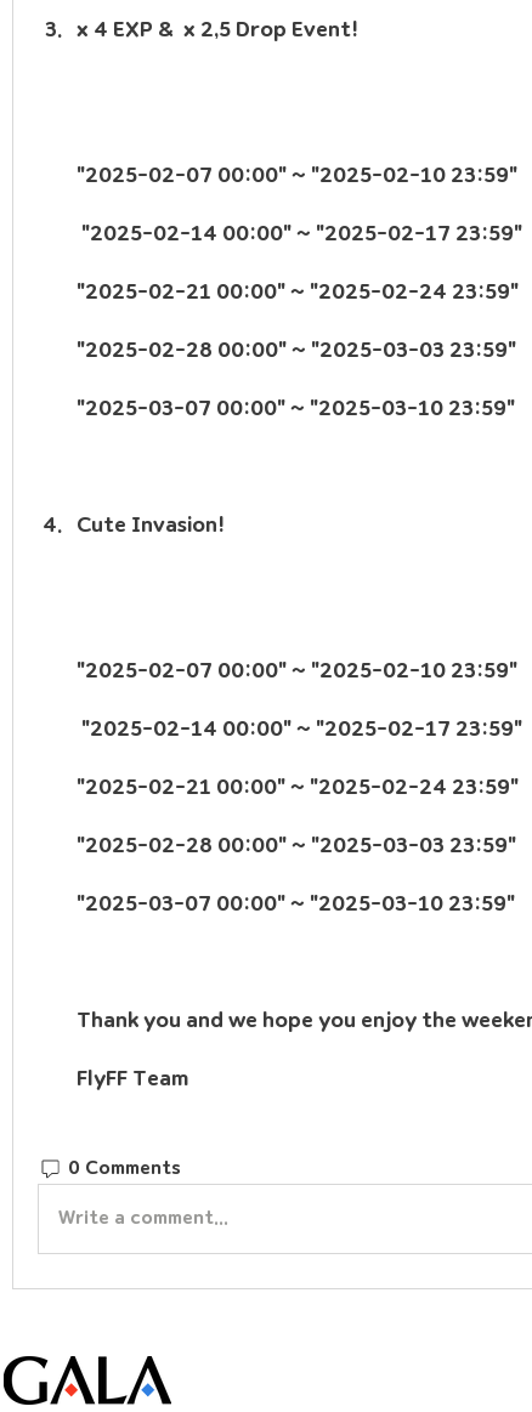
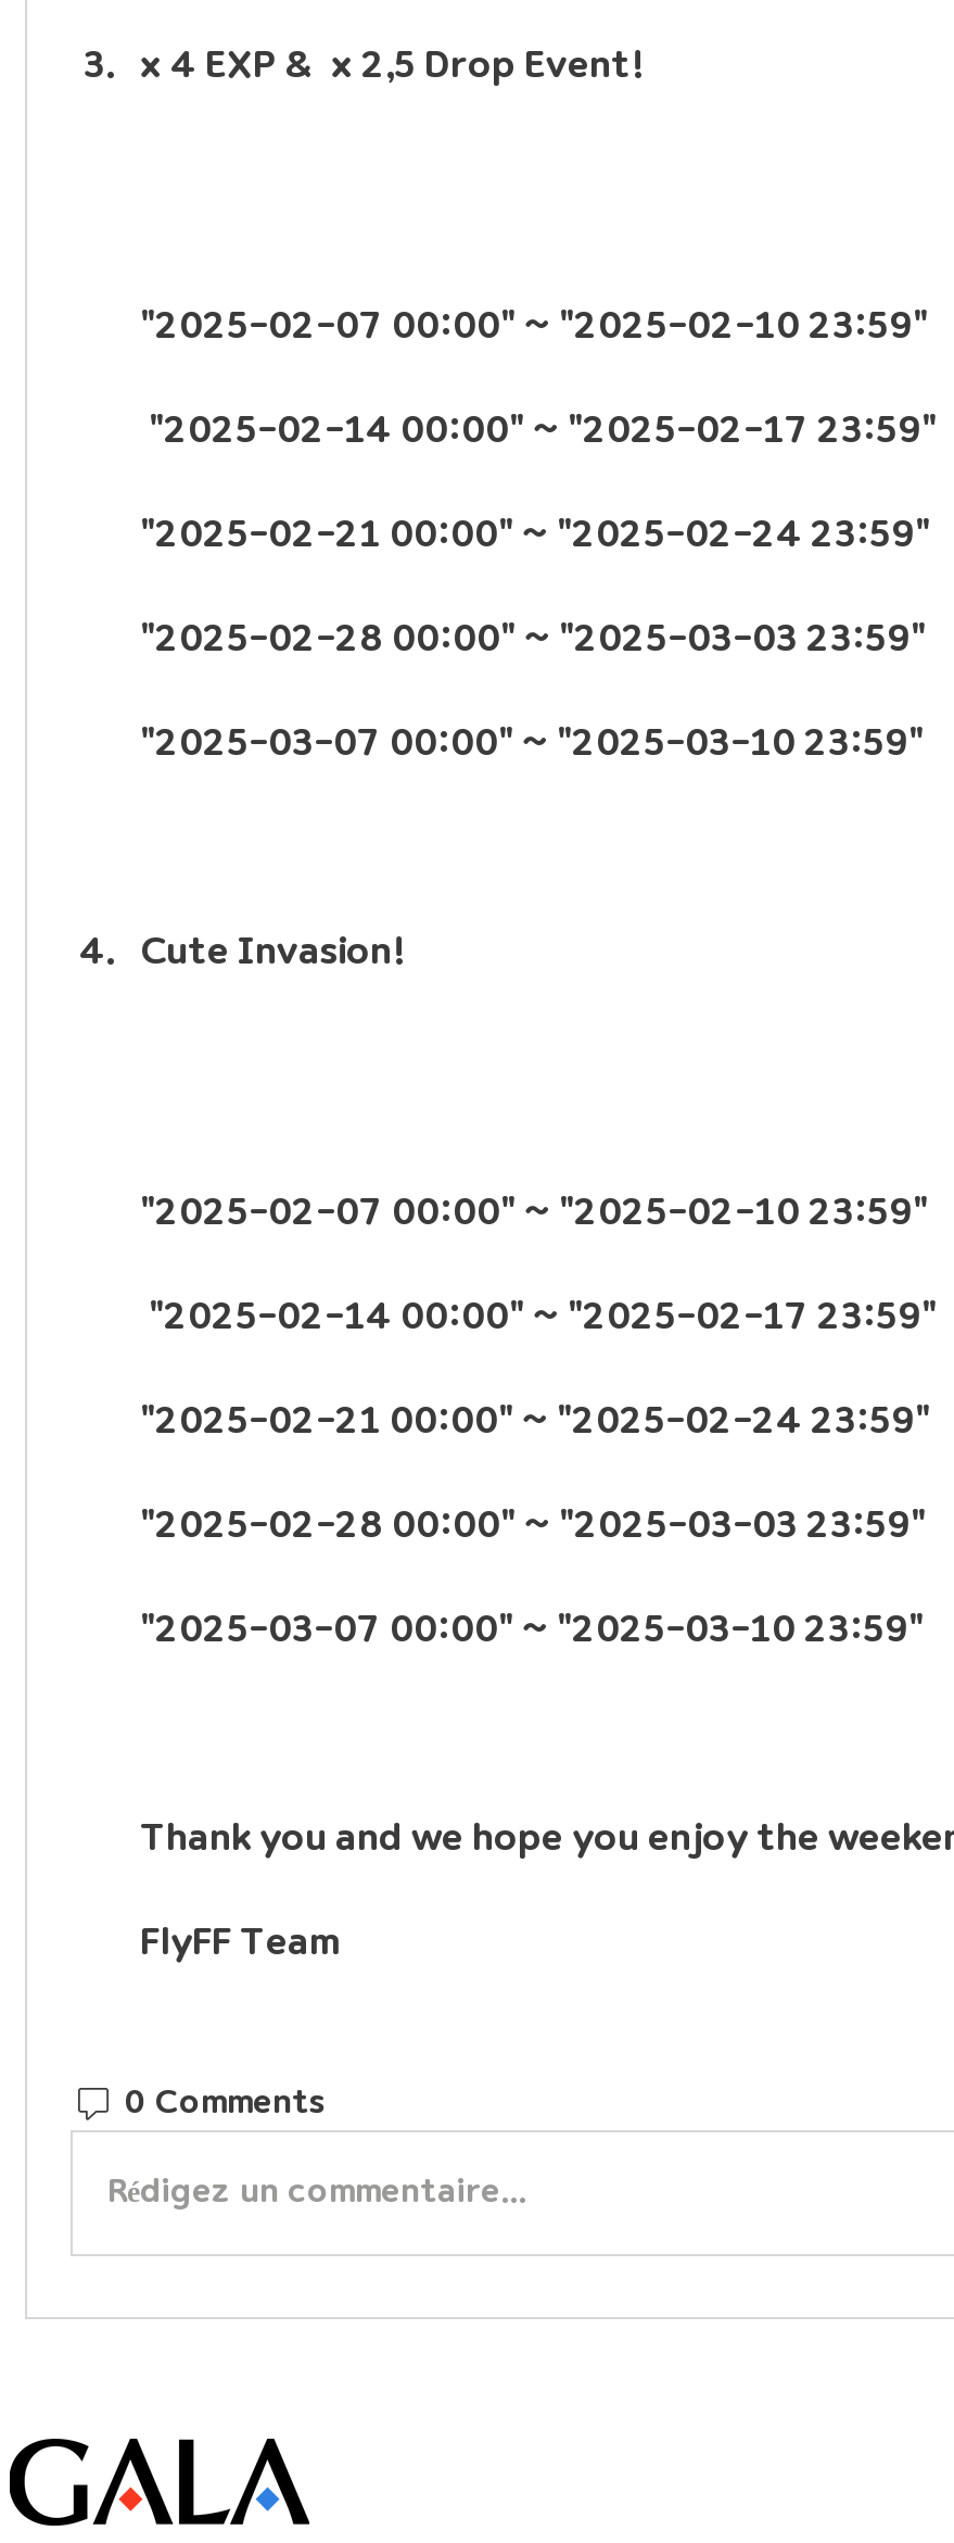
[58,1207,228,1230] Write a comment... -> [107,2172,526,2213] Rédigez un commentaire...

